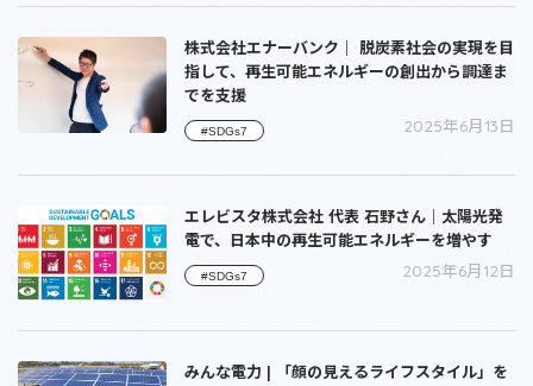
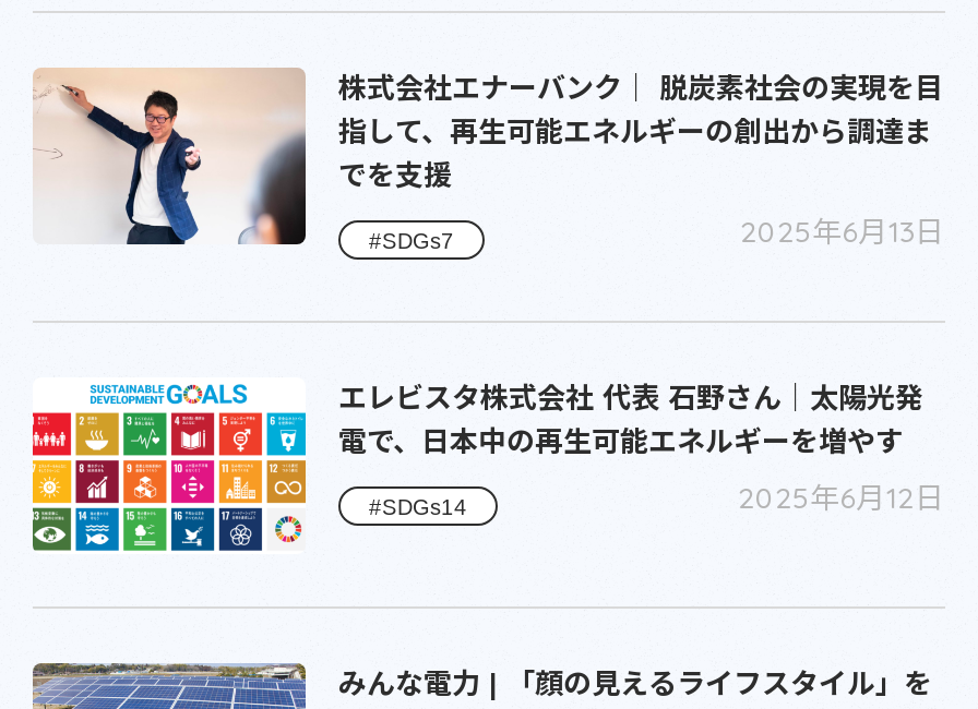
[201,269,247,282] #SDGs7 -> [369,495,467,519] #SDGs14

